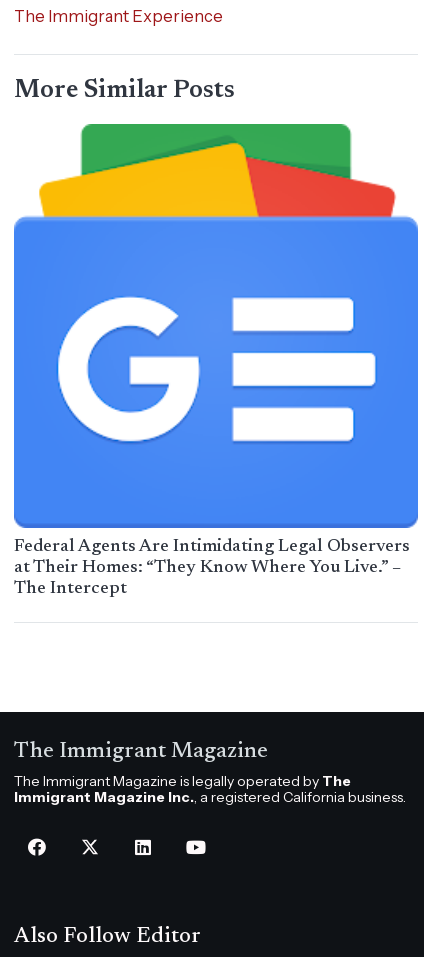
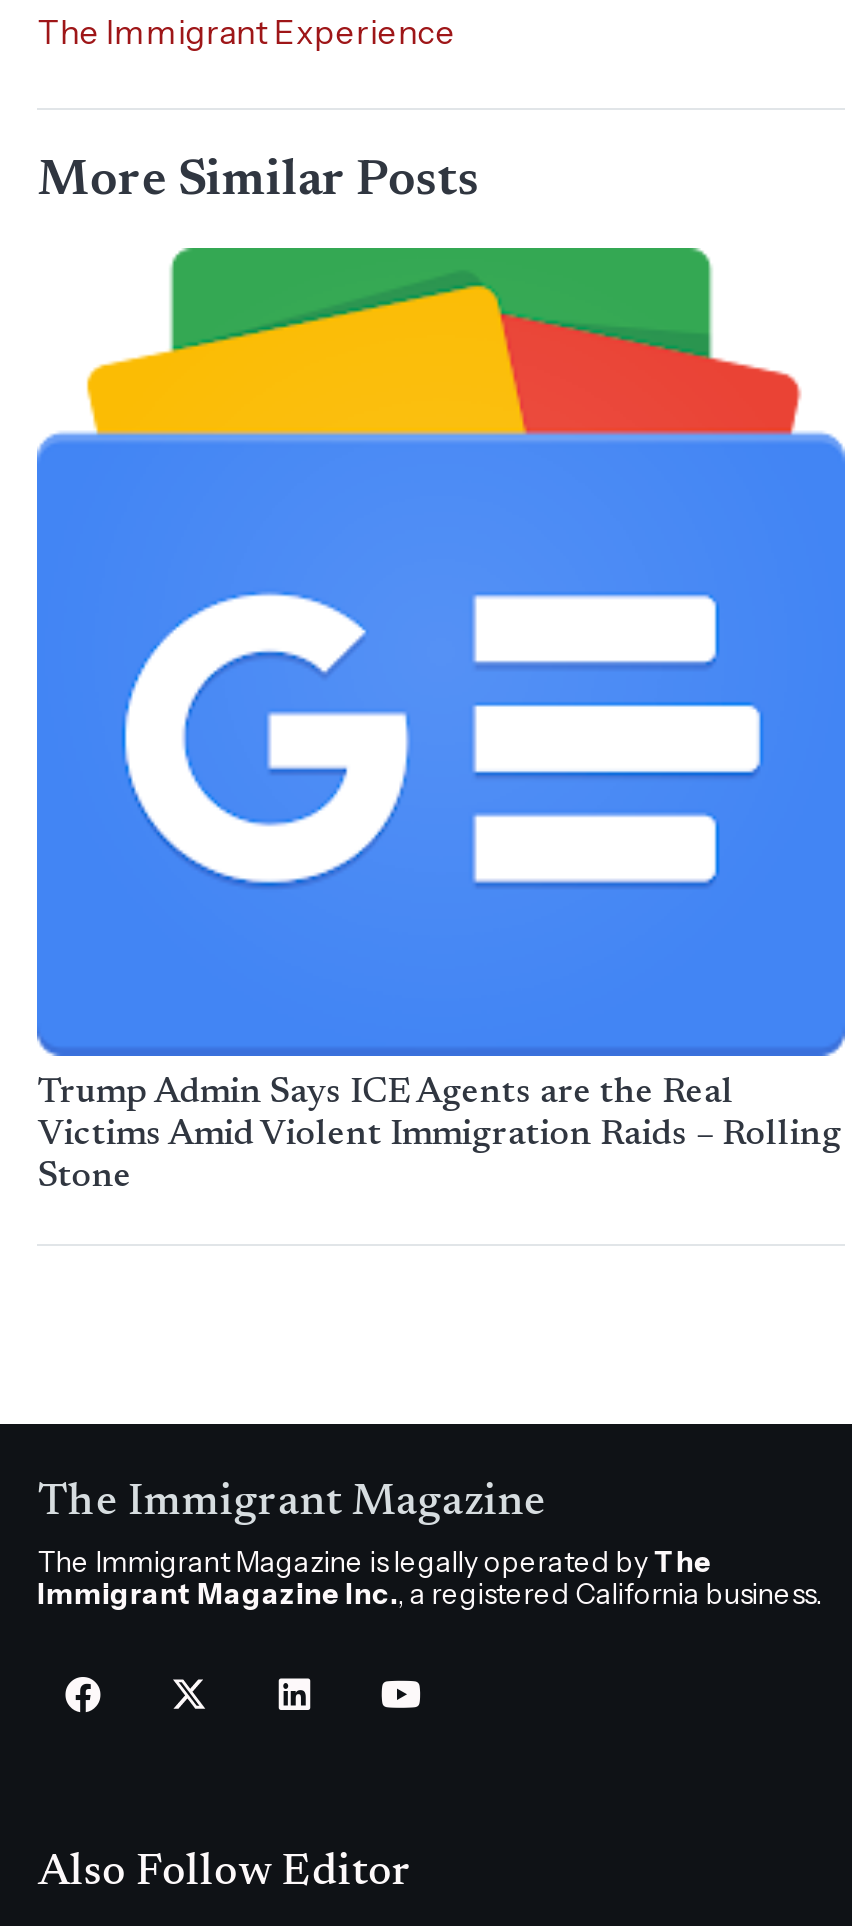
[14,538,410,598] Federal Agents Are Intimidating Legal Observers | at Their Homes: “They Know Where You Live.” – | The Intercept -> [38,1075,842,1195] Trump Admin Says ICE Agents are the Real | Victims Amid Violent Immigration Raids – Rolling | Stone

